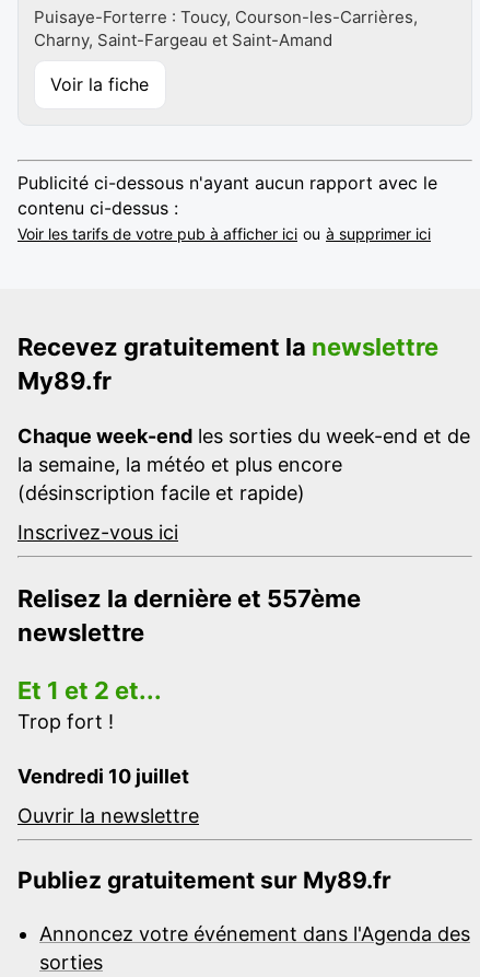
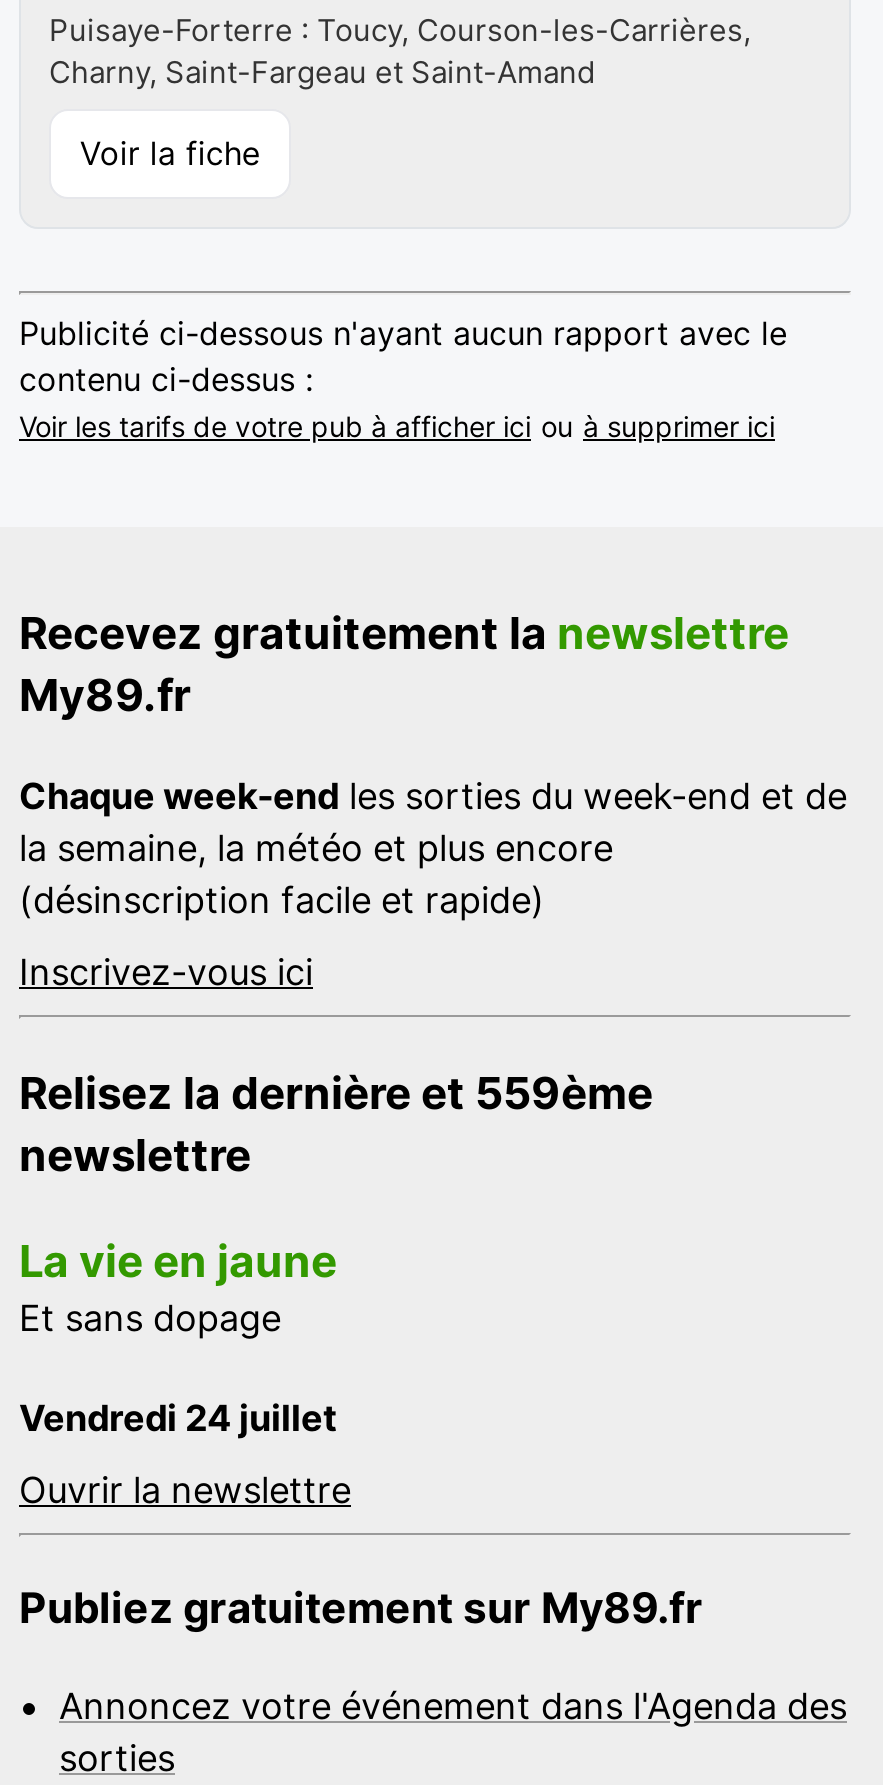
[17,584,361,612] Relisez la dernière et 557ème -> [19,1066,653,1118] Relisez la dernière et 559ème
[17,676,162,733] Et 1 et 2 et... | Trop fort ! -> [19,1234,337,1338] La vie en jaune | Et sans dopage
[17,764,189,787] Vendredi 10 juillet -> [19,1396,337,1438] Vendredi 24 juillet

